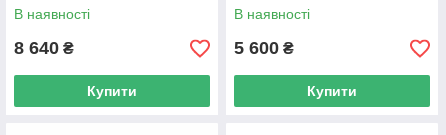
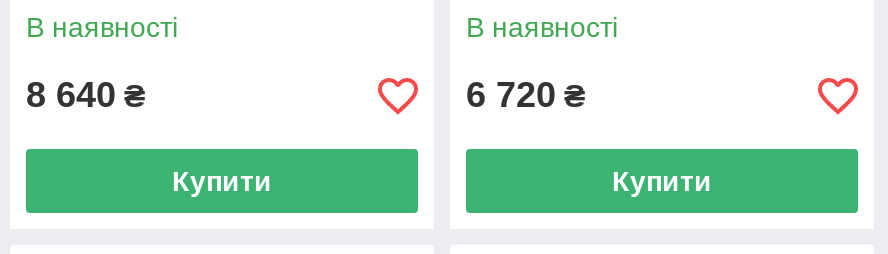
[234,38,294,58] 5 600 ₴ -> [466,75,586,115] 6 720 ₴

